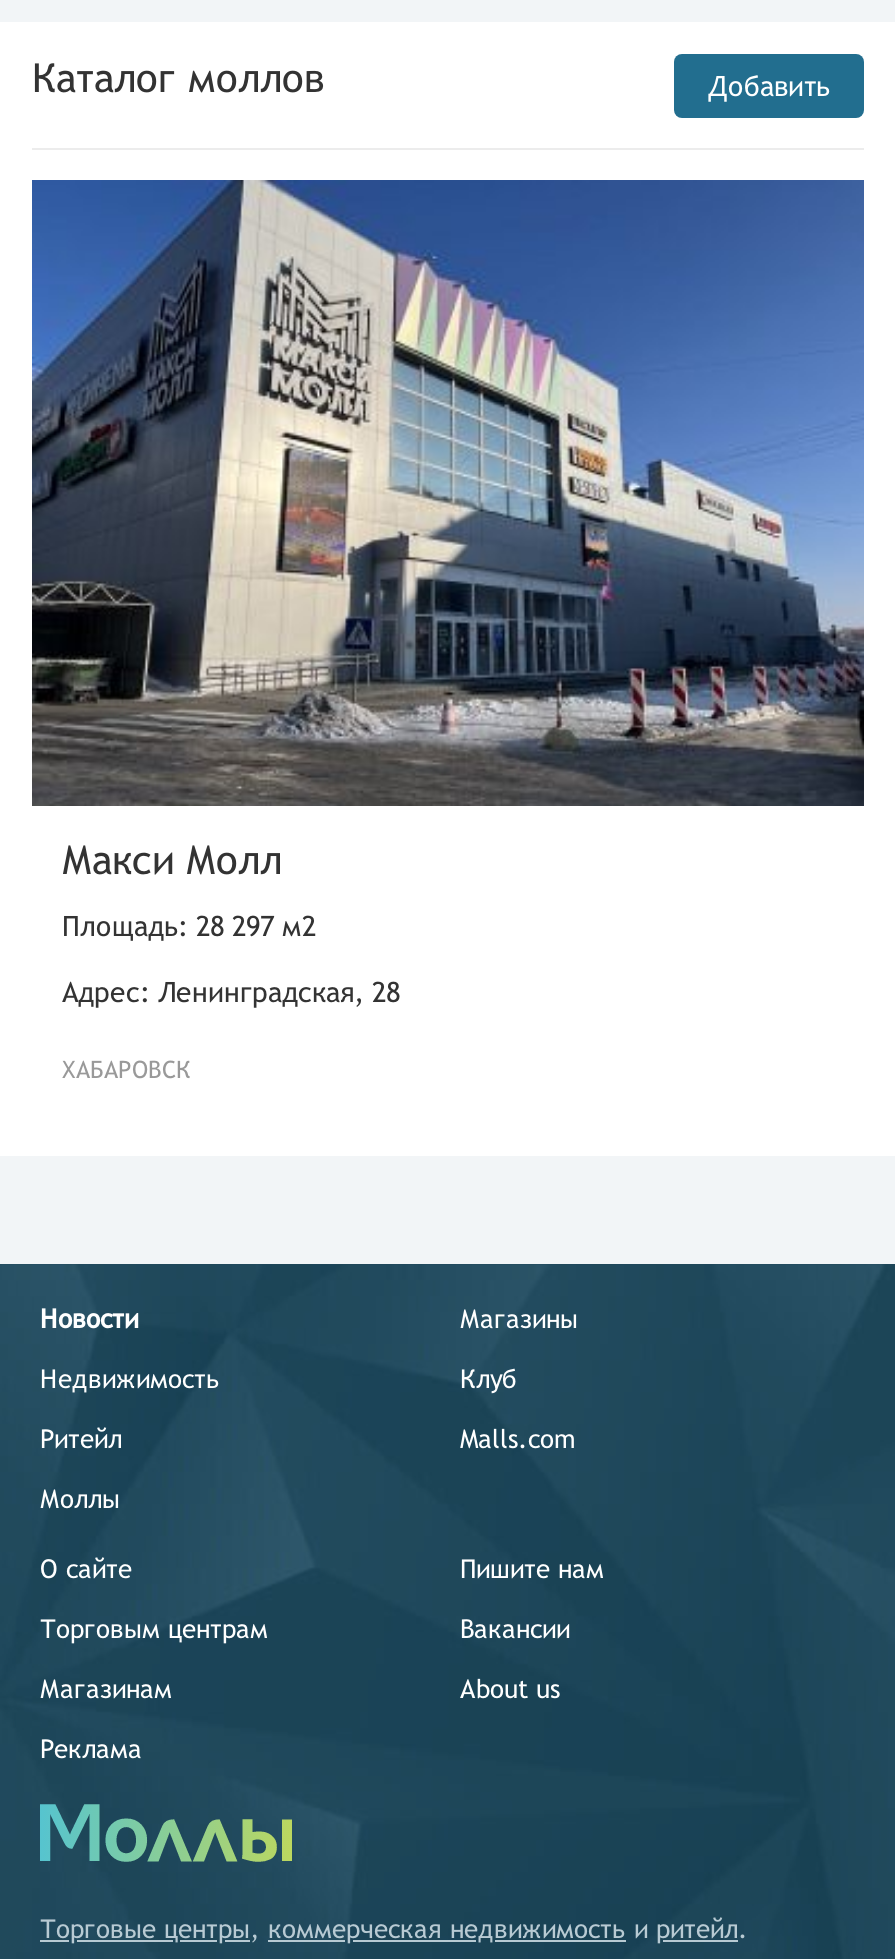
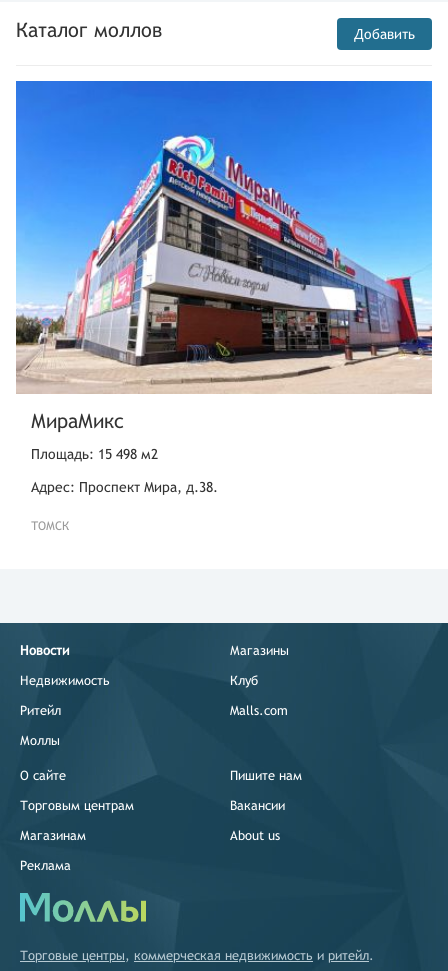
[30,178,866,881] [image] | Макси Молл -> [15,80,433,431] [image] | МираМикс
[62,909,316,941] Площадь: 28 297 м2 -> [31,445,158,461] Площадь: 15 498 м2
[62,975,400,1007] Адрес: Ленинградская, 28 -> [31,478,218,494] Адрес: Проспект Мира, д.38.
[62,1055,190,1083] ХАБАРОВСК -> [31,518,69,532] ТОМСК

